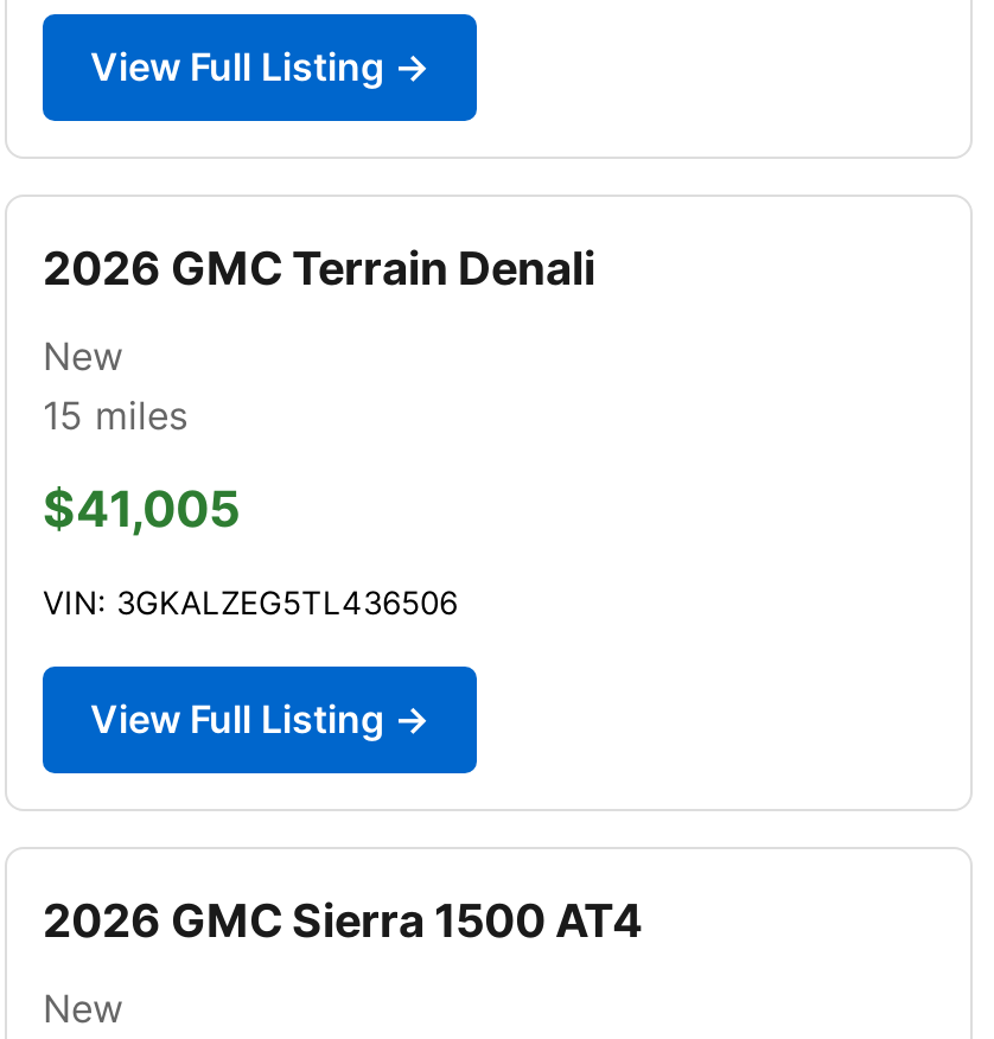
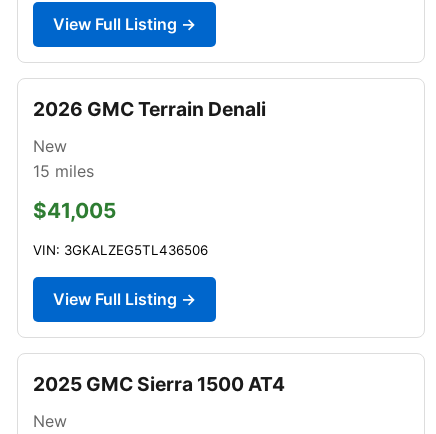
[43,892,643,949] 2026 GMC Sierra 1500 AT4 -> [33,372,285,396] 2025 GMC Sierra 1500 AT4

